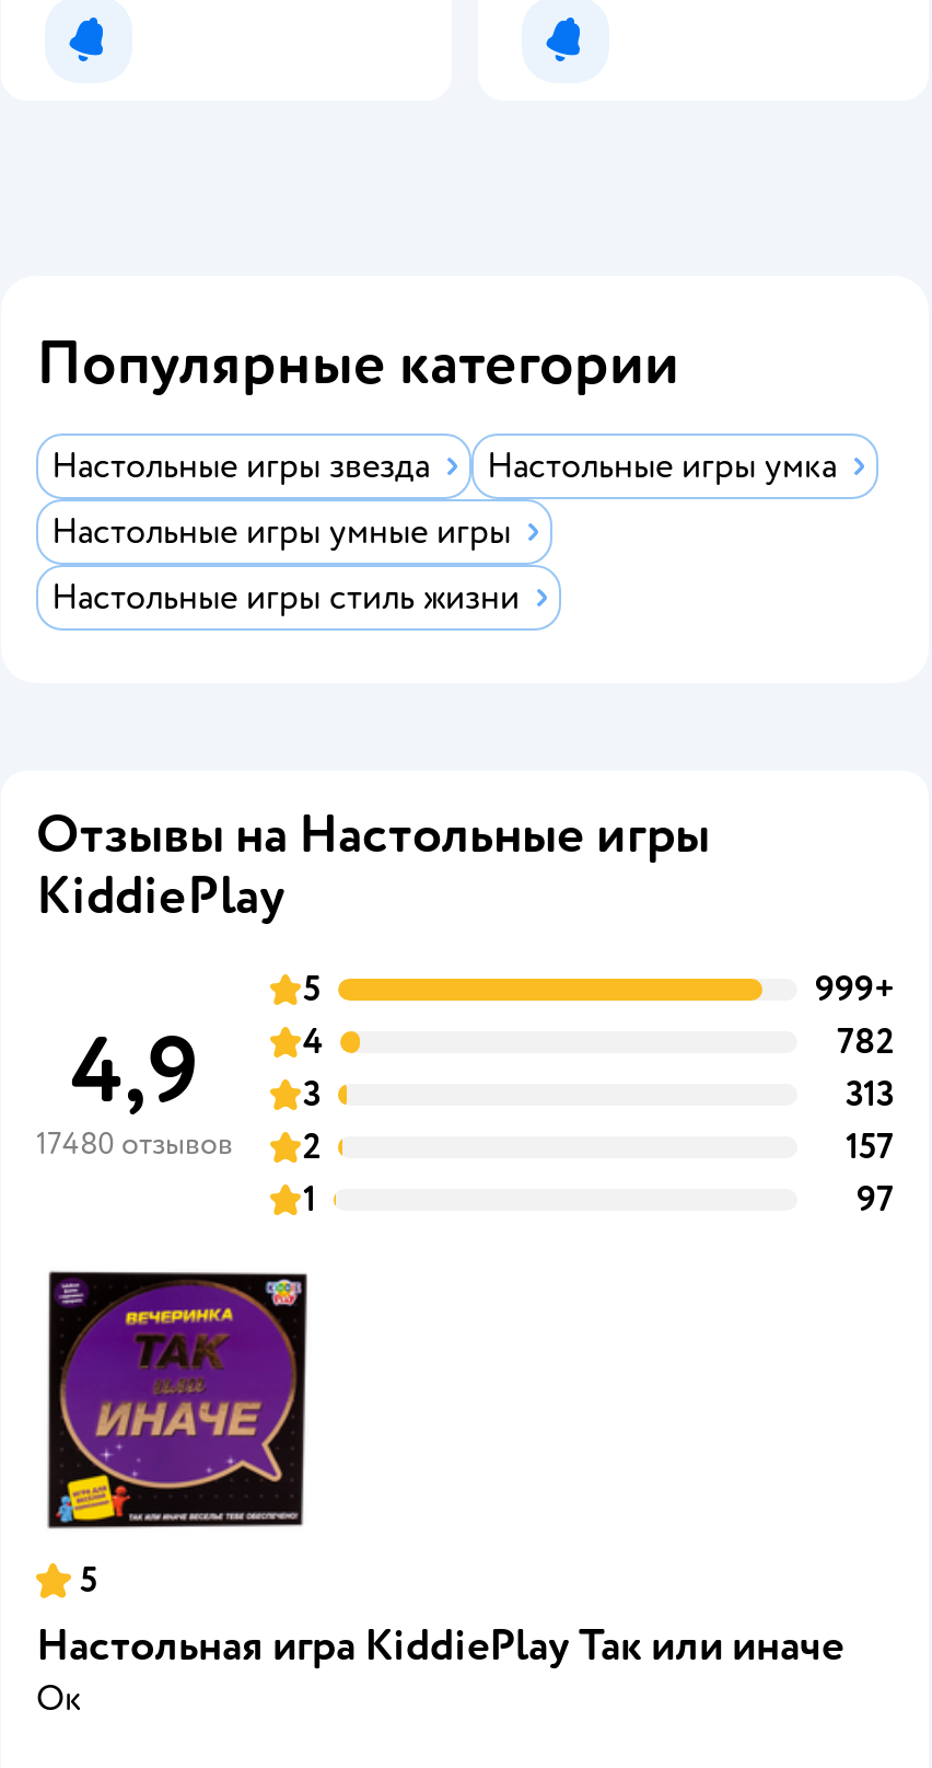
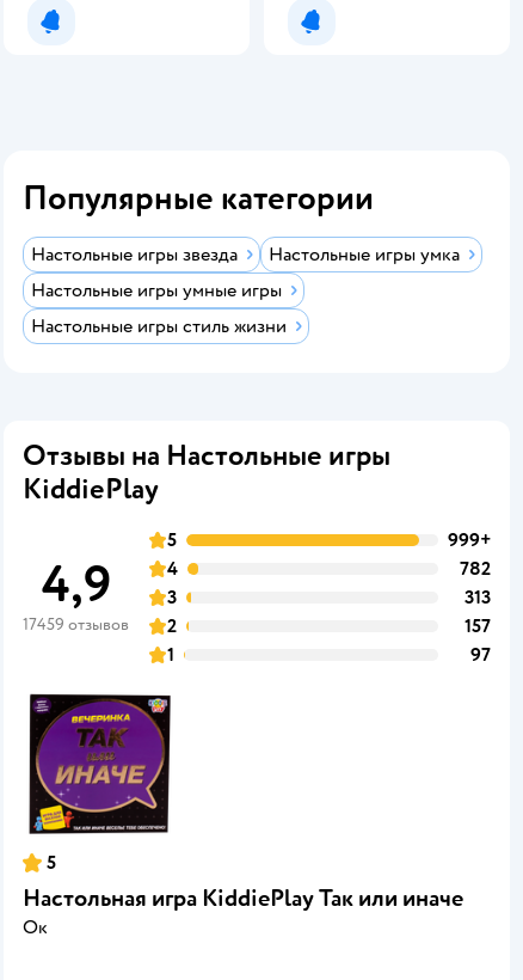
[36,1125,321,1169] 17480 отзывов 2 -> [23,614,177,638] 17459 отзывов 2

